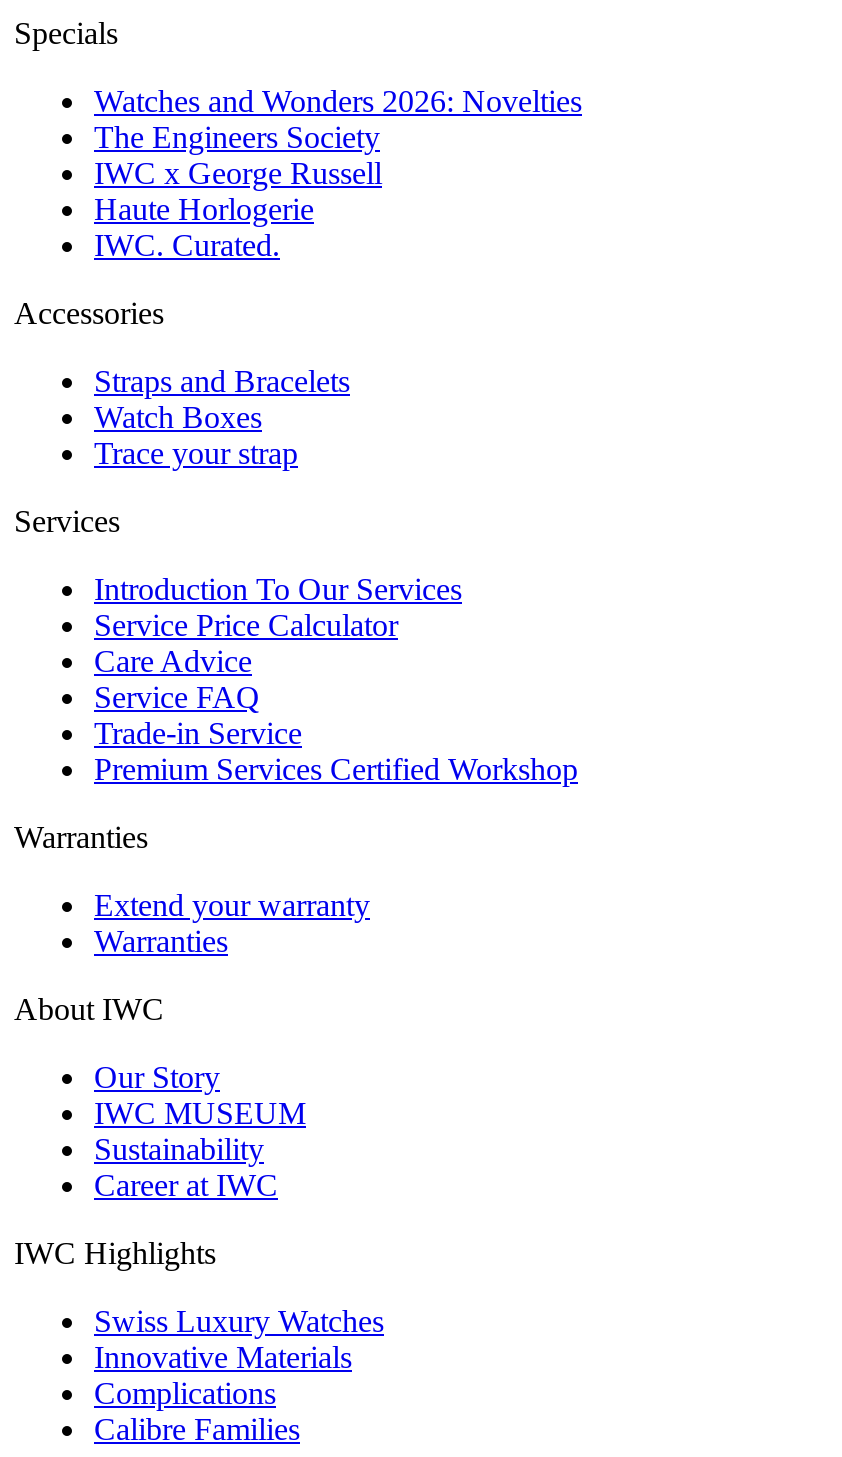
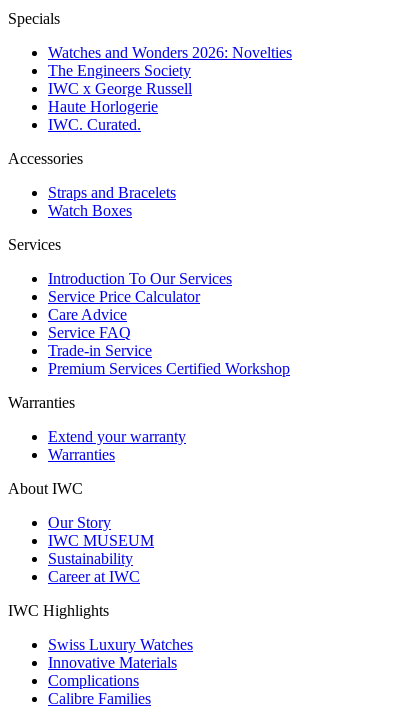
[94,436,298,470] Trace your strap -> none

